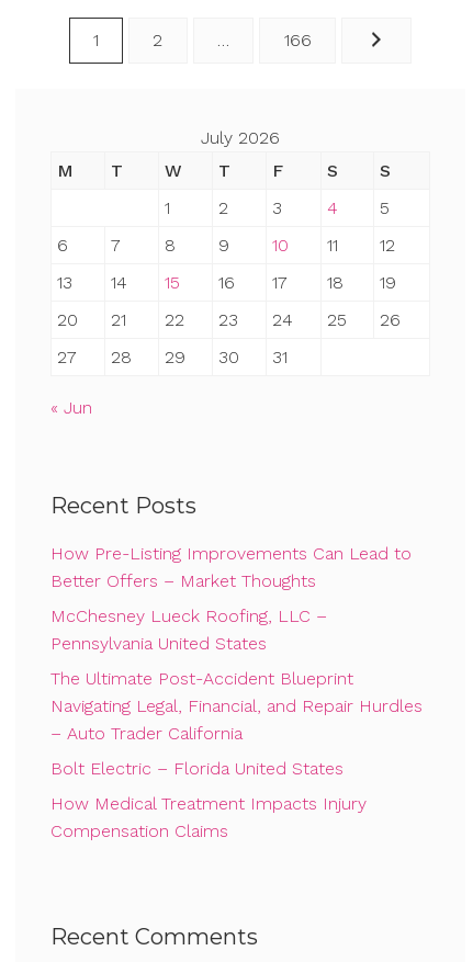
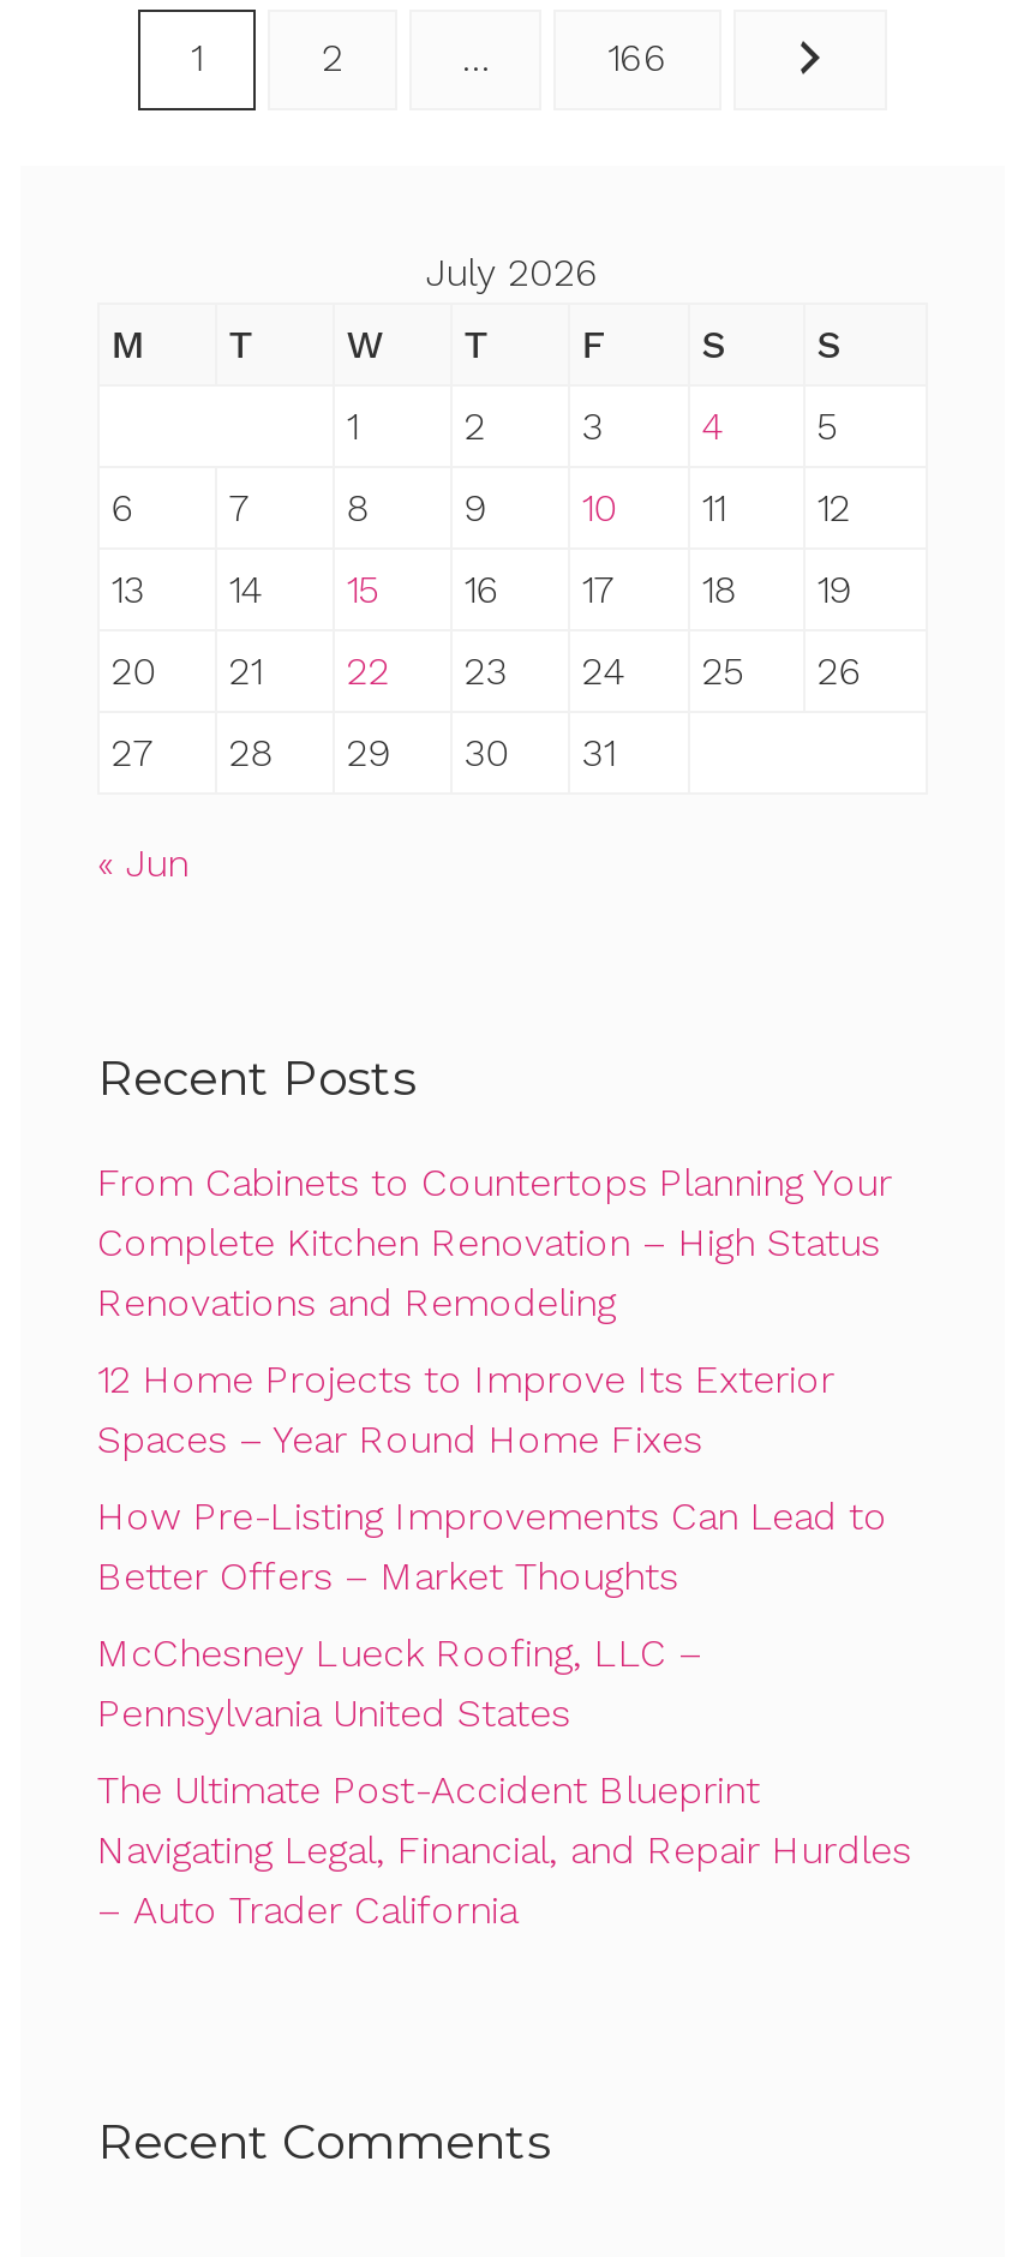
none -> [97,1160,892,1462] From Cabinets to Countertops Planning Your | Complete Kitchen Renovation – High Status | Renovations and Remodeling | 12 Home Projects to Improve Its Exterior | Spaces – Year Round Home Fixes
moved [50,543,423,744] -> [97,1494,911,1933]: How Pre-Listing Improvements Can Lead to | Better Offers – Market Thoughts | McChesney Lueck Roofing, LLC – | Pennsylvania United States | The Ultimate Post-Accident Blueprint | Navigating Legal, Financial, and Repair Hurdles | – Auto Trader California
[50,758,367,841] Bolt Electric – Florida United States | How Medical Treatment Impacts Injury | Compensation Claims -> none

